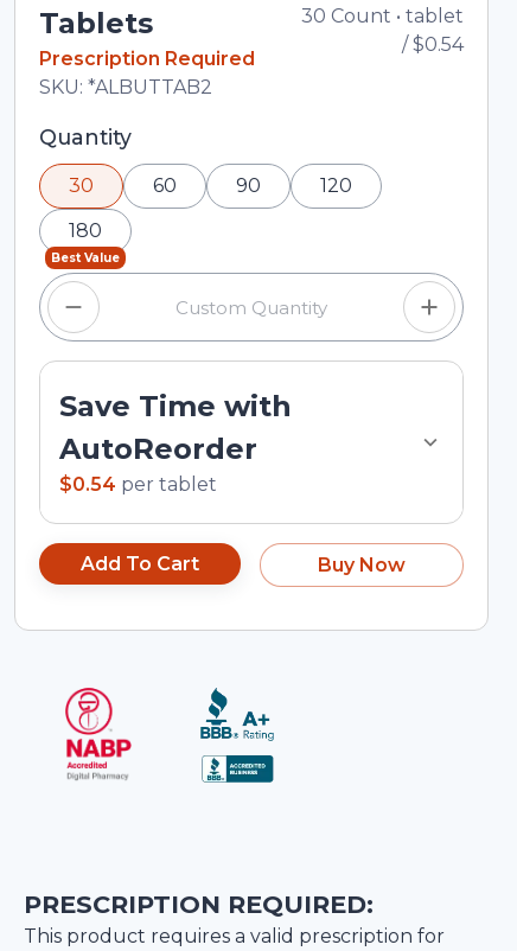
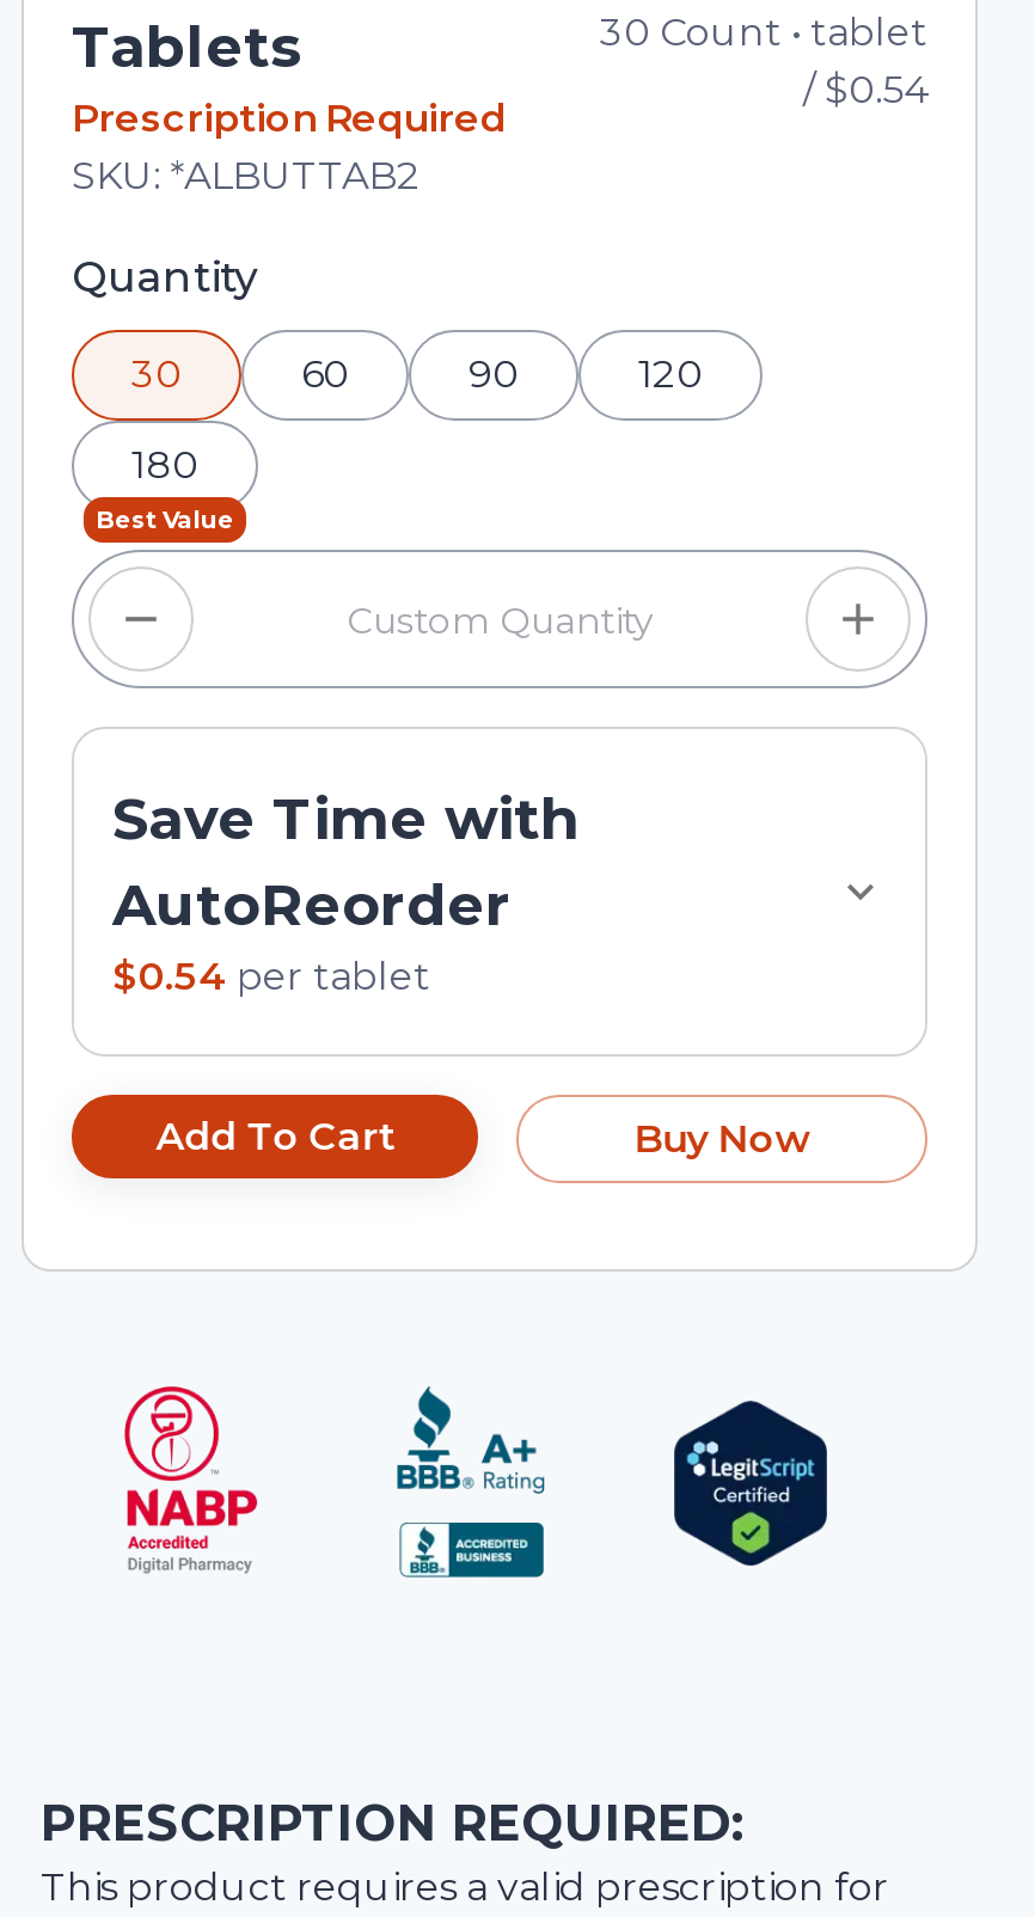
none -> [672,1398,829,1568] [image]

